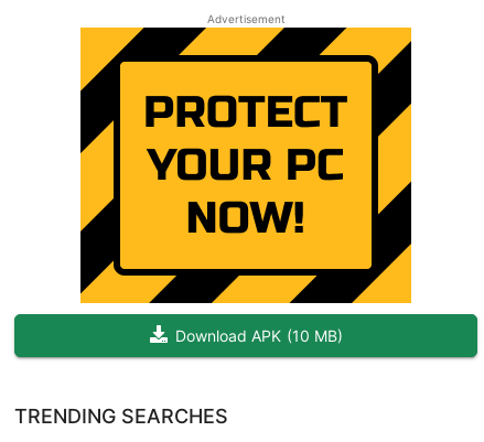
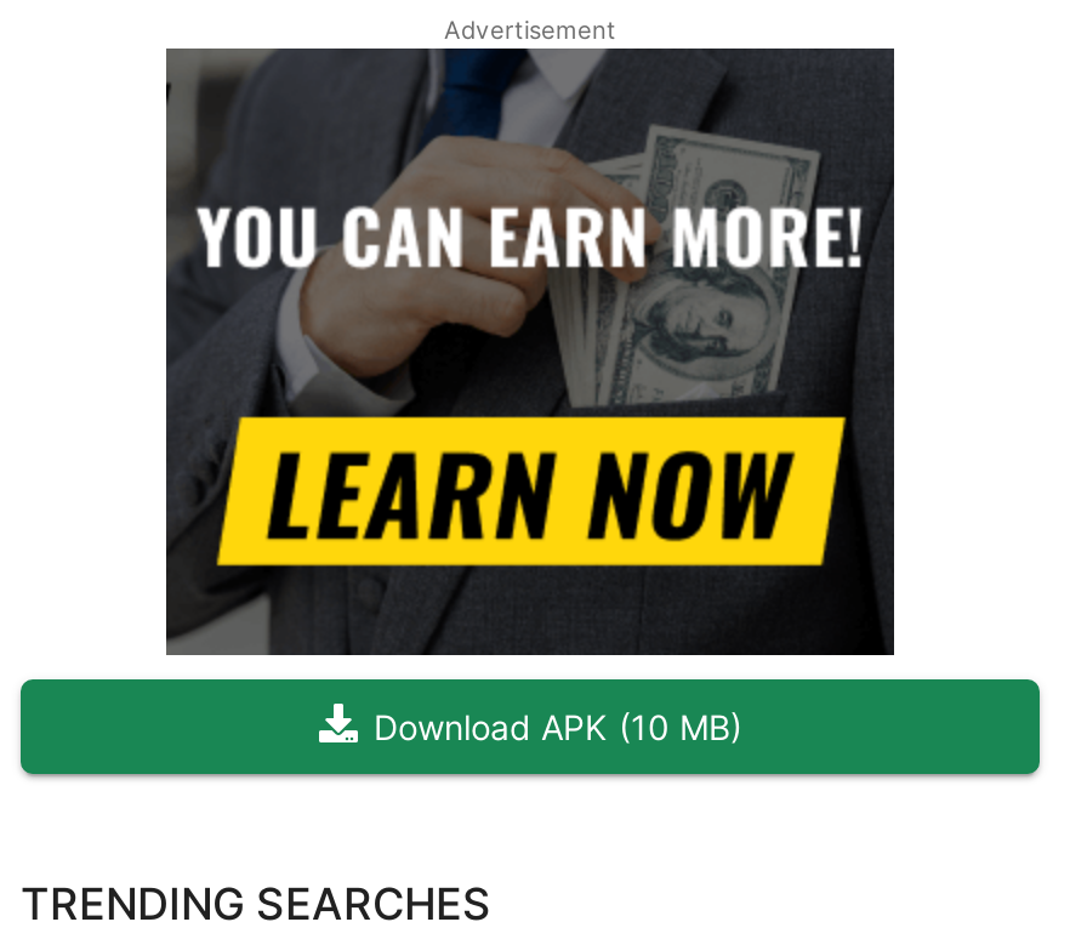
[79,26,412,304] [image] -> [164,46,897,658] [image]

